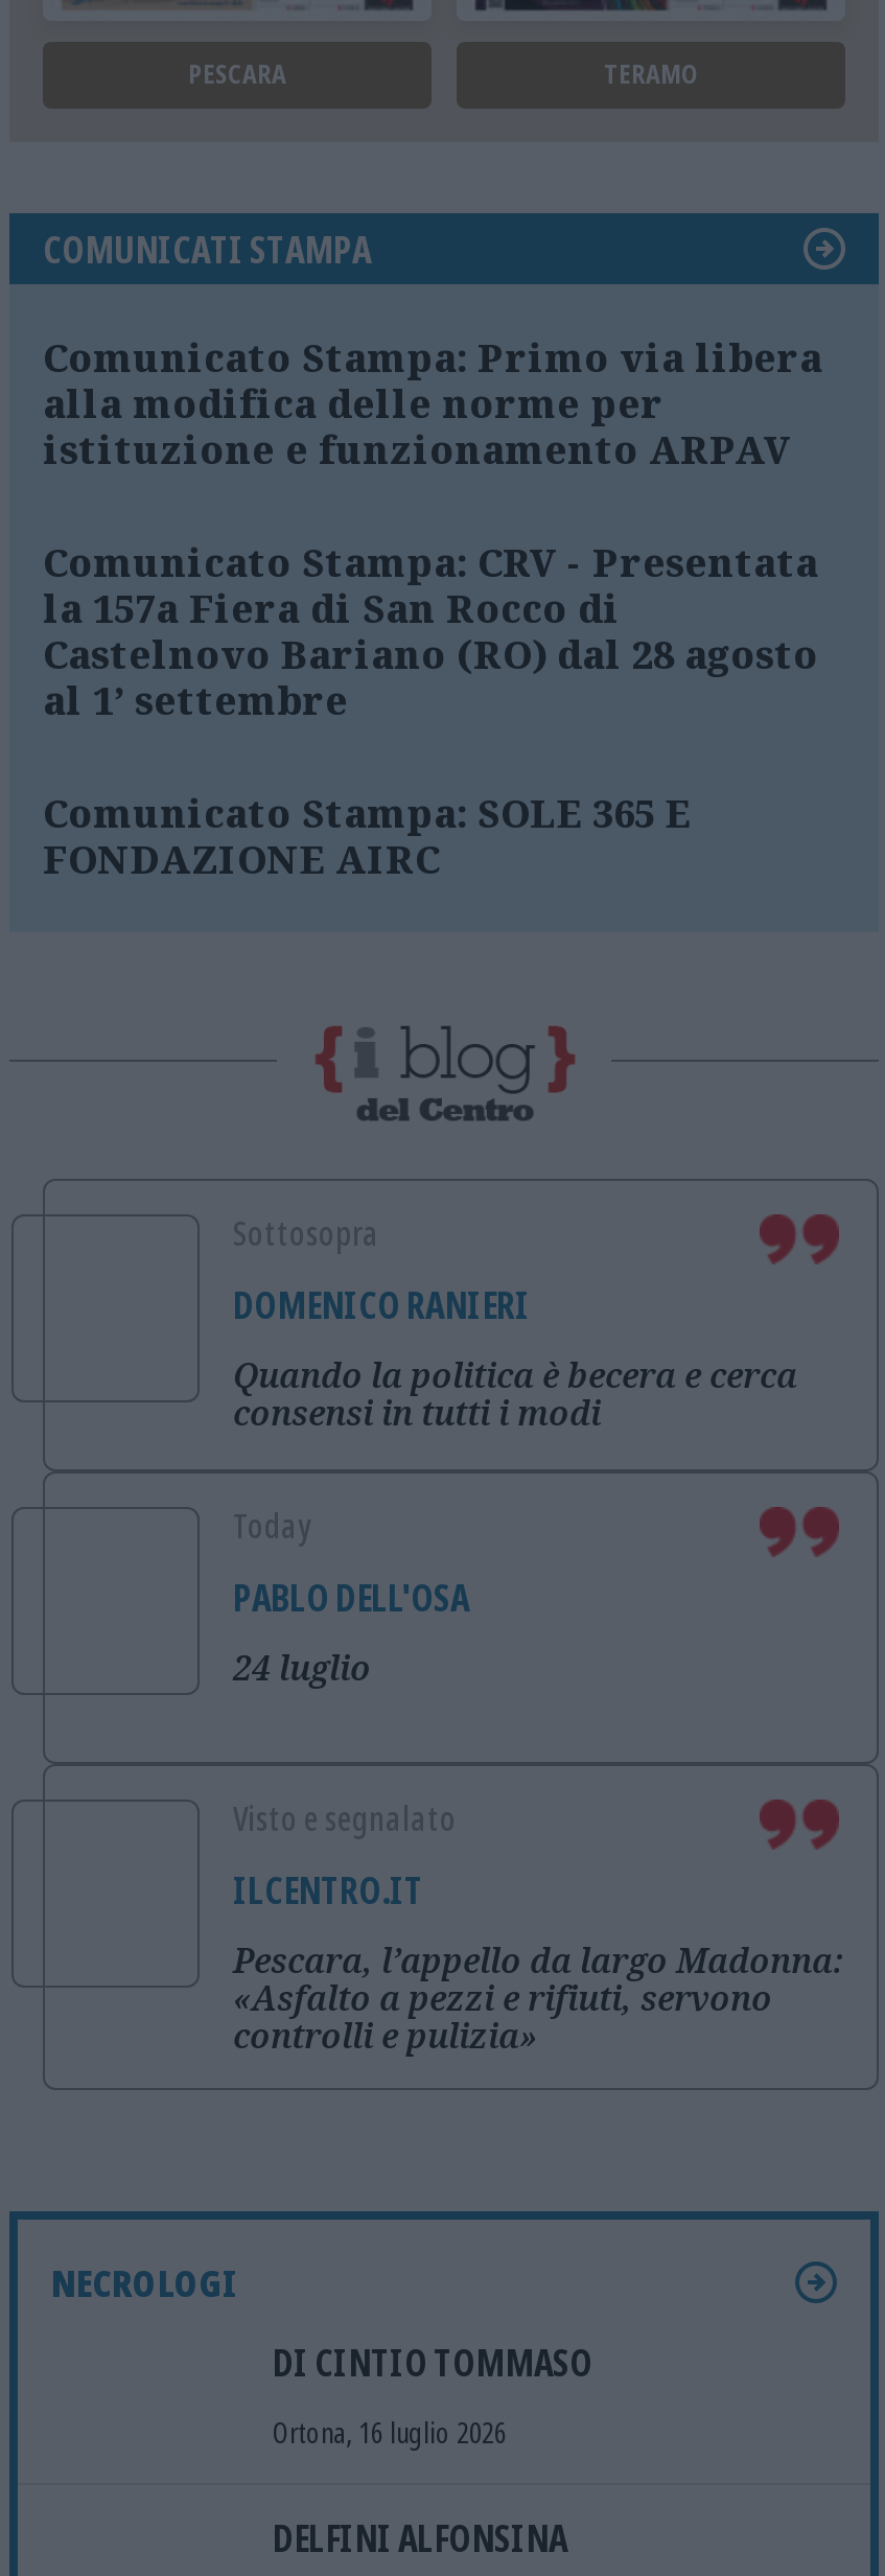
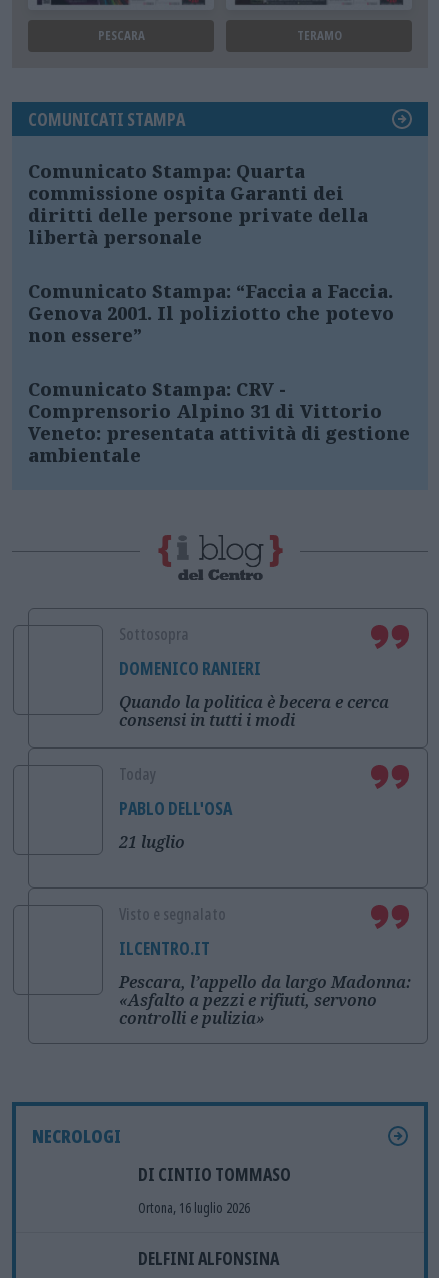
[43,333,822,475] Comunicato Stampa: Primo via libera | alla modifica delle norme per | istituzione e funzionamento ARPAV -> [28,159,368,249] Comunicato Stampa: Quarta | commissione ospita Garanti dei | diritti delle persone private della | libertà personale
[43,538,818,726] Comunicato Stampa: CRV - Presentata | la 157a Fiera di San Rocco di | Castelnovo Bariano (RO) dal 28 agosto | al 1’ settembre -> [28,279,394,347] Comunicato Stampa: “Faccia a Faccia. | Genova 2001. Il poliziotto che potevo | non essere”
[43,788,691,885] Comunicato Stampa: SOLE 365 E | FONDAZIONE AIRC -> [28,377,410,467] Comunicato Stampa: CRV - | Comprensorio Alpino 31 di Vittorio | Veneto: presentata attività di gestione | ambientale
[233,1645,371,1691] 24 luglio -> [119,831,185,853] 21 luglio

